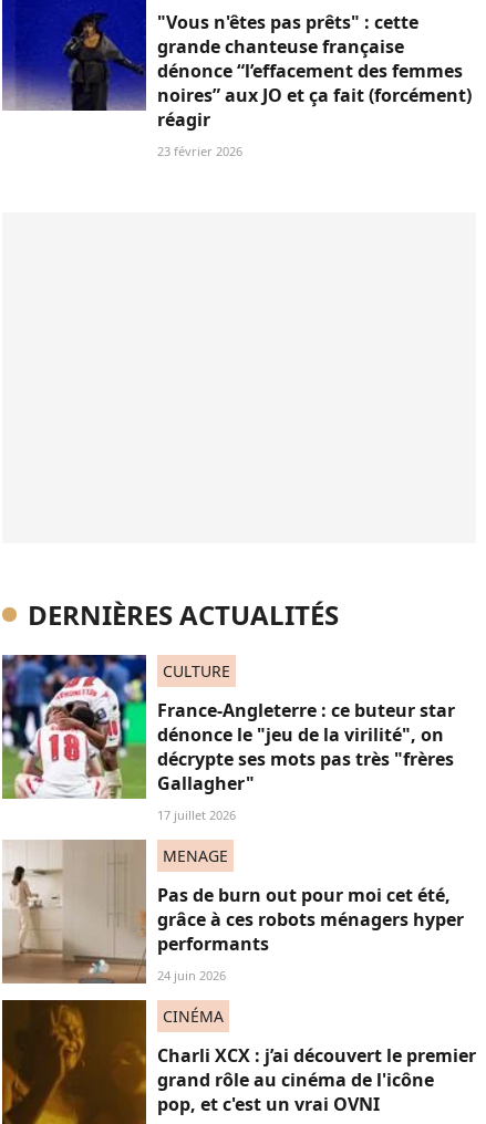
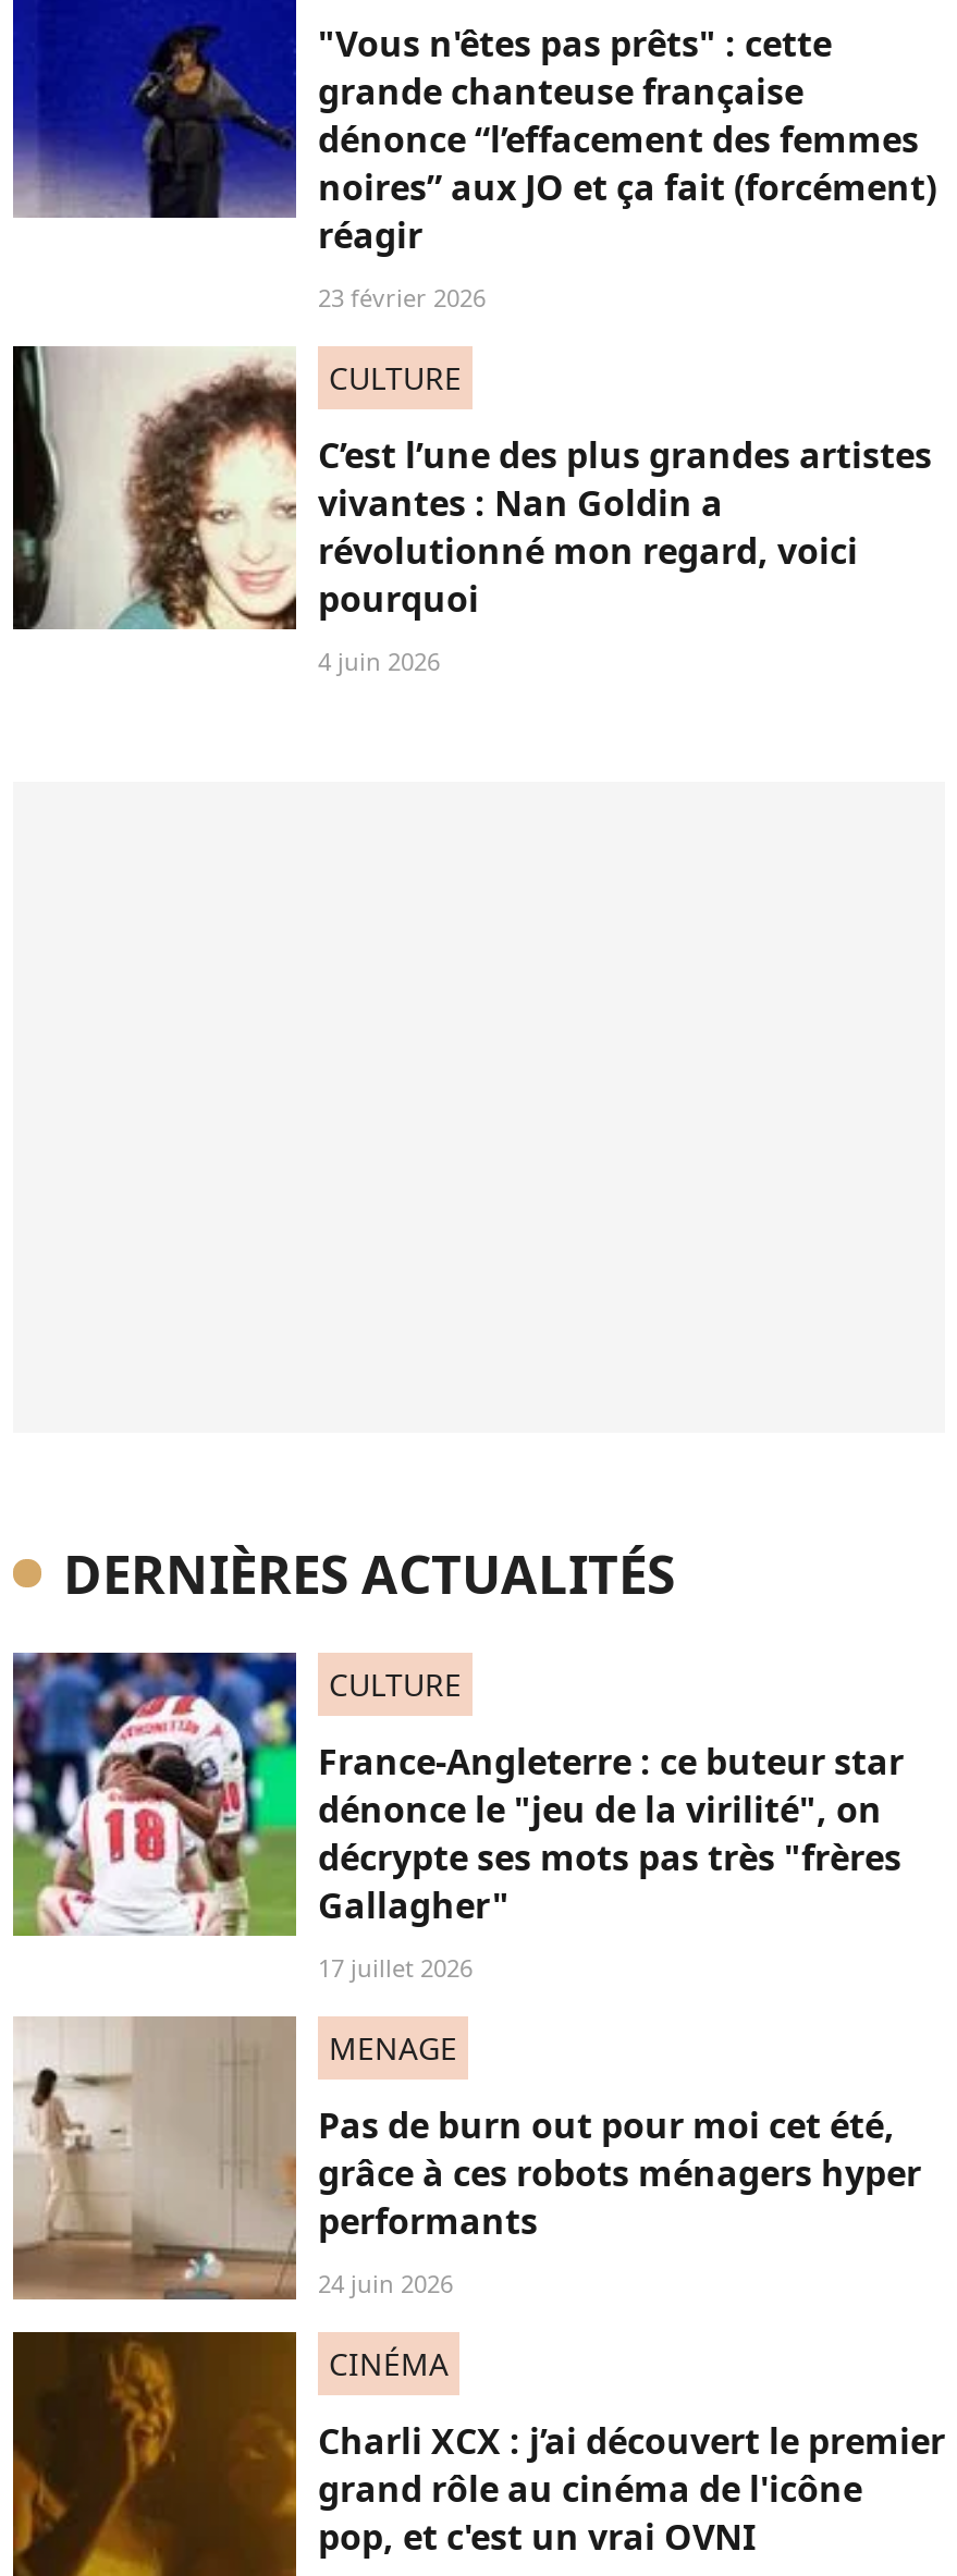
none -> [11,344,932,677] [image] | CULTURE | C’est l’une des plus grandes artistes | vivantes : Nan Goldin a | révolutionné mon regard, voici | pourquoi | 4 juin 2026

